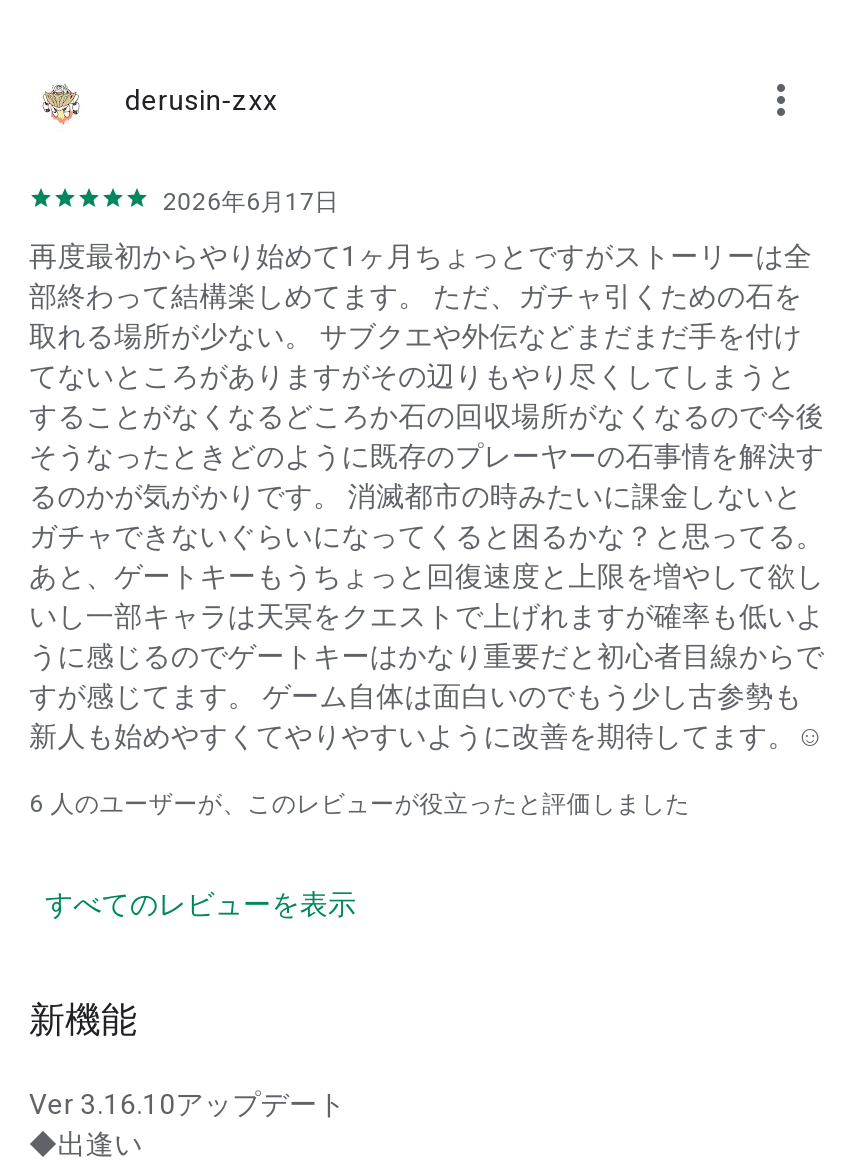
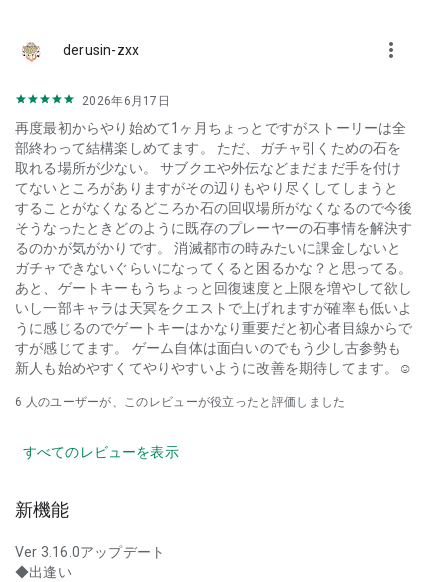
[29,1088,346,1120] Ver 3.16.10アップデート -> [15,544,165,560] Ver 3.16.0アップデート

